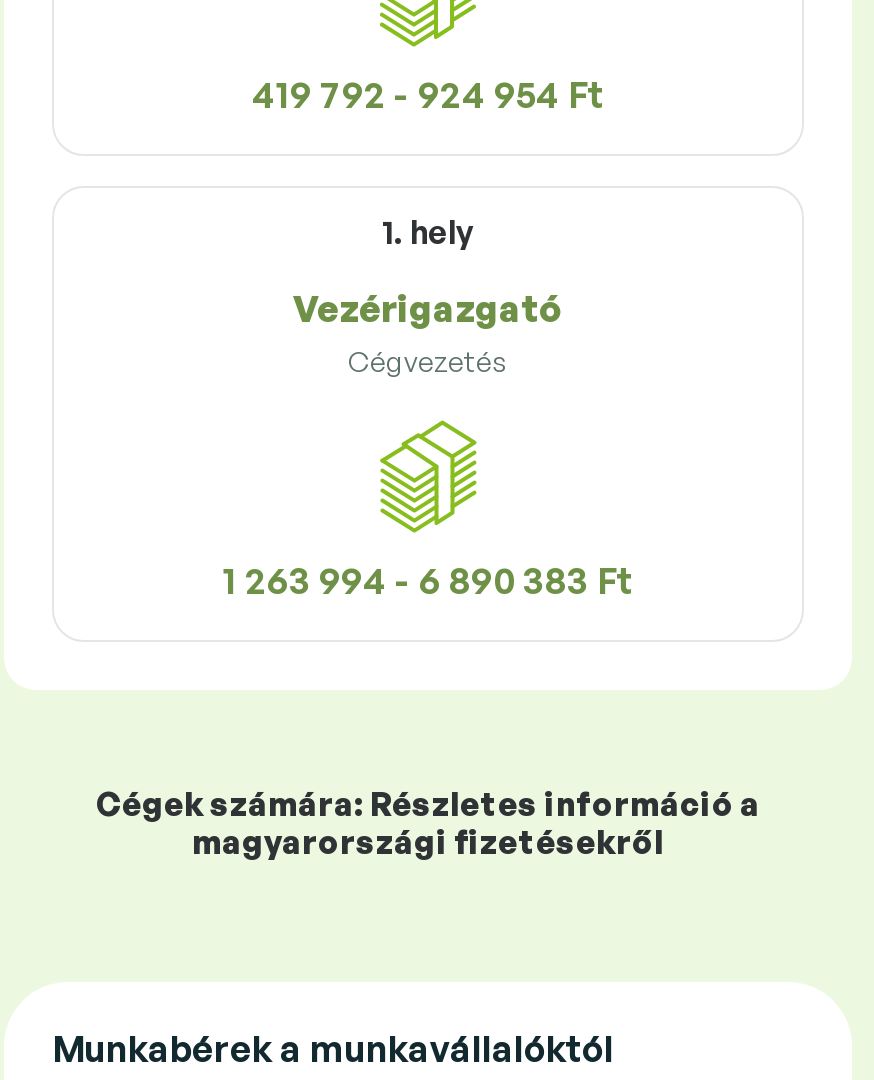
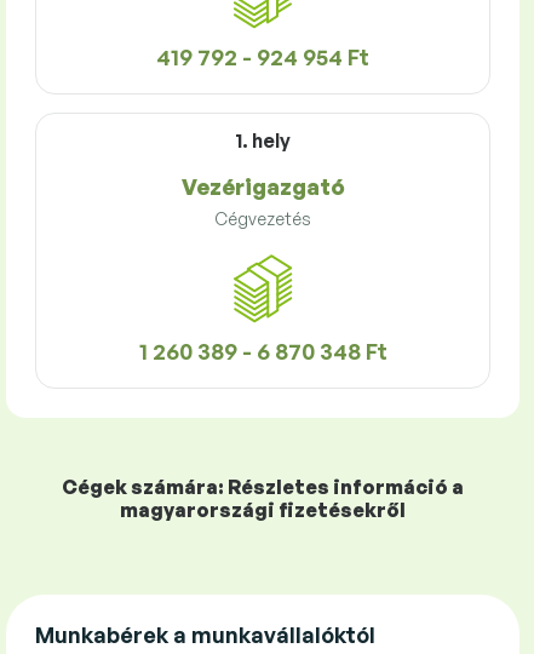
[223,558,633,602] 1 263 994 - 6 890 383 Ft -> [139,338,387,365] 1 260 389 - 6 870 348 Ft

